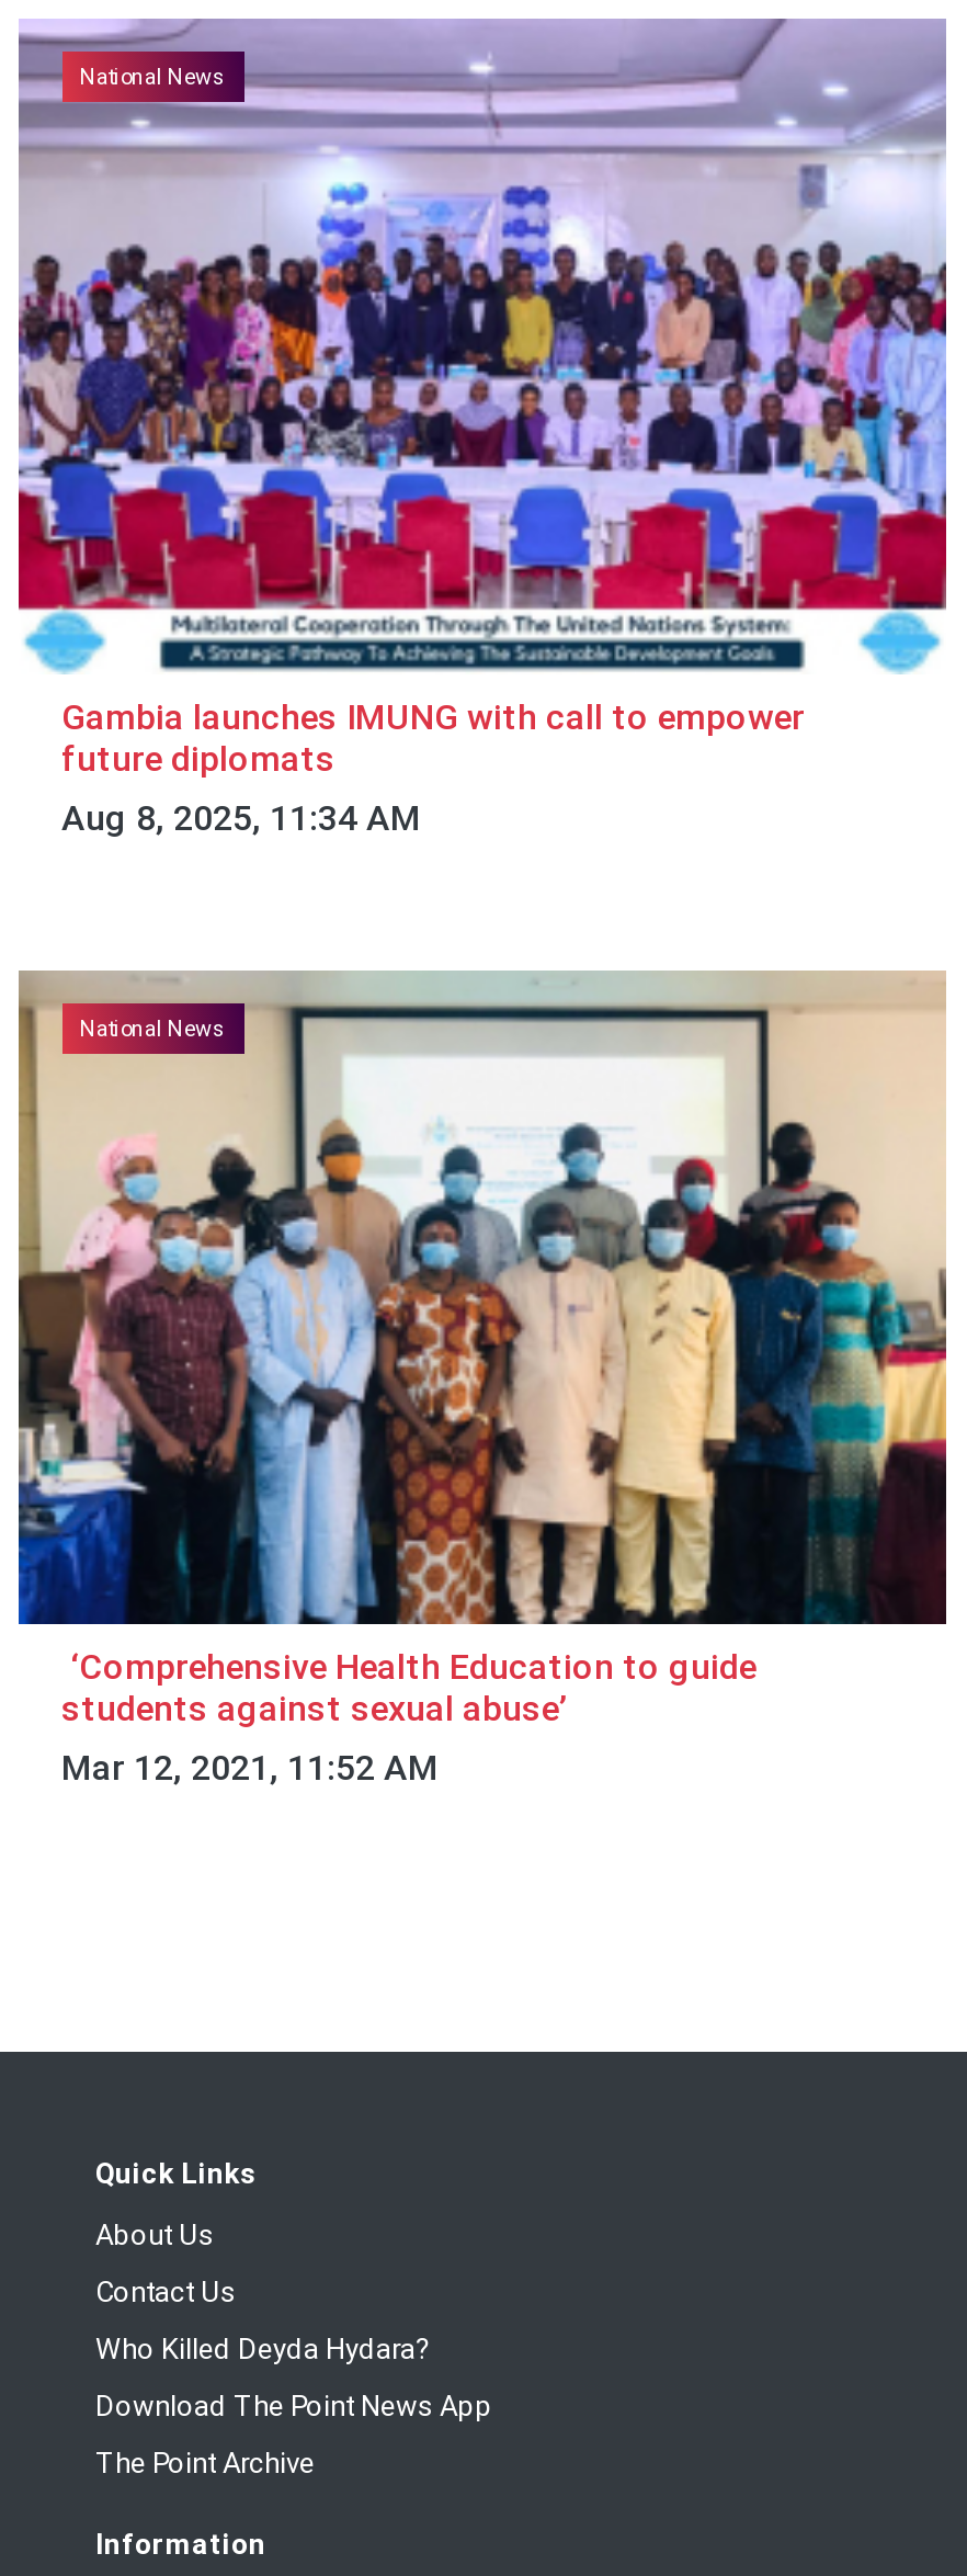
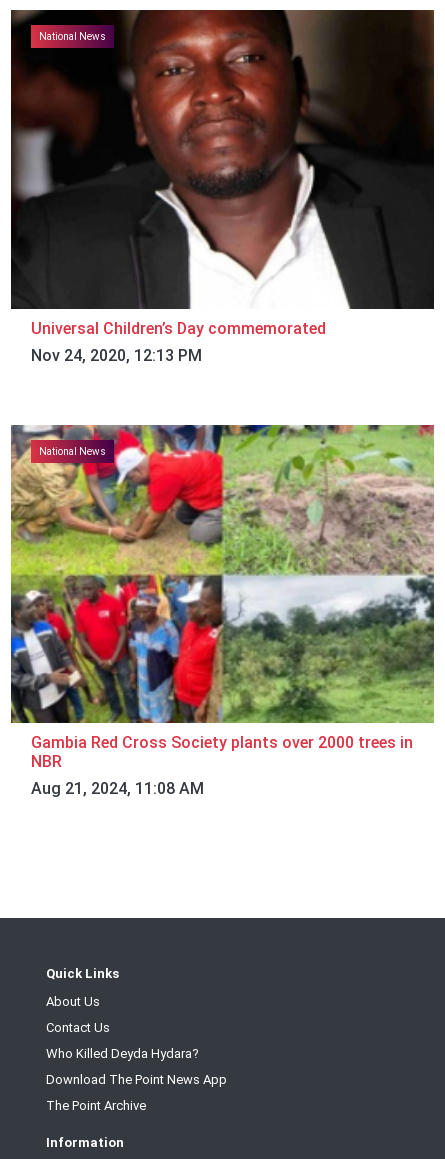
[16,16,948,838] [image] | Gambia launches IMUNG with call to empower | future diplomats | Aug 8, 2025, 11:34 AM -> [10,9,435,364] [image] | Universal Children’s Day commemorated | Nov 24, 2020, 12:13 PM
[16,971,948,1789] [image] | ‘Comprehensive Health Education to guide | students against sexual abuse’ | Mar 12, 2021, 11:52 AM -> [10,424,435,798] [image] | Gambia Red Cross Society plants over 2000 trees in | NBR | Aug 21, 2024, 11:08 AM

